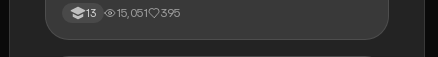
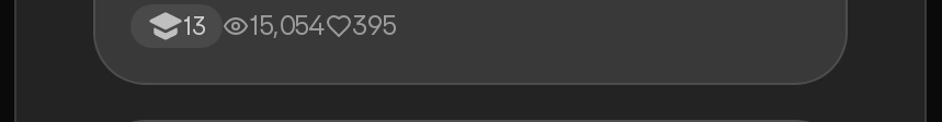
[86,5,180,20] 13 15,051 395 -> [183,9,396,42] 13 15,054 395

